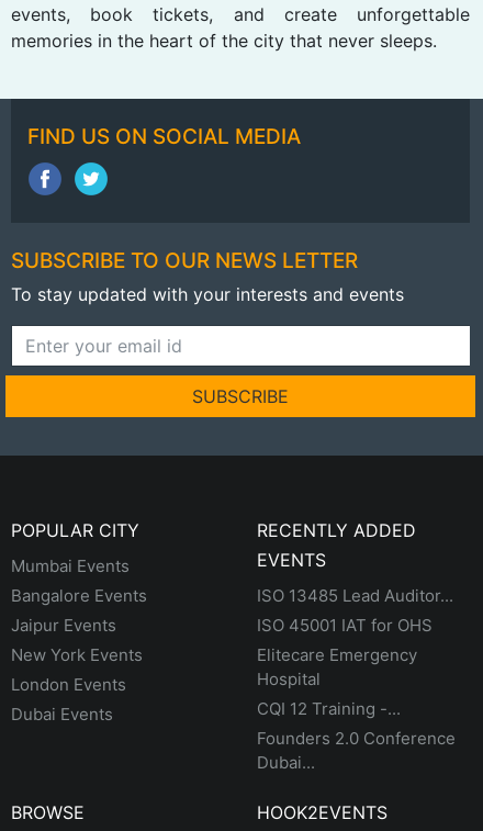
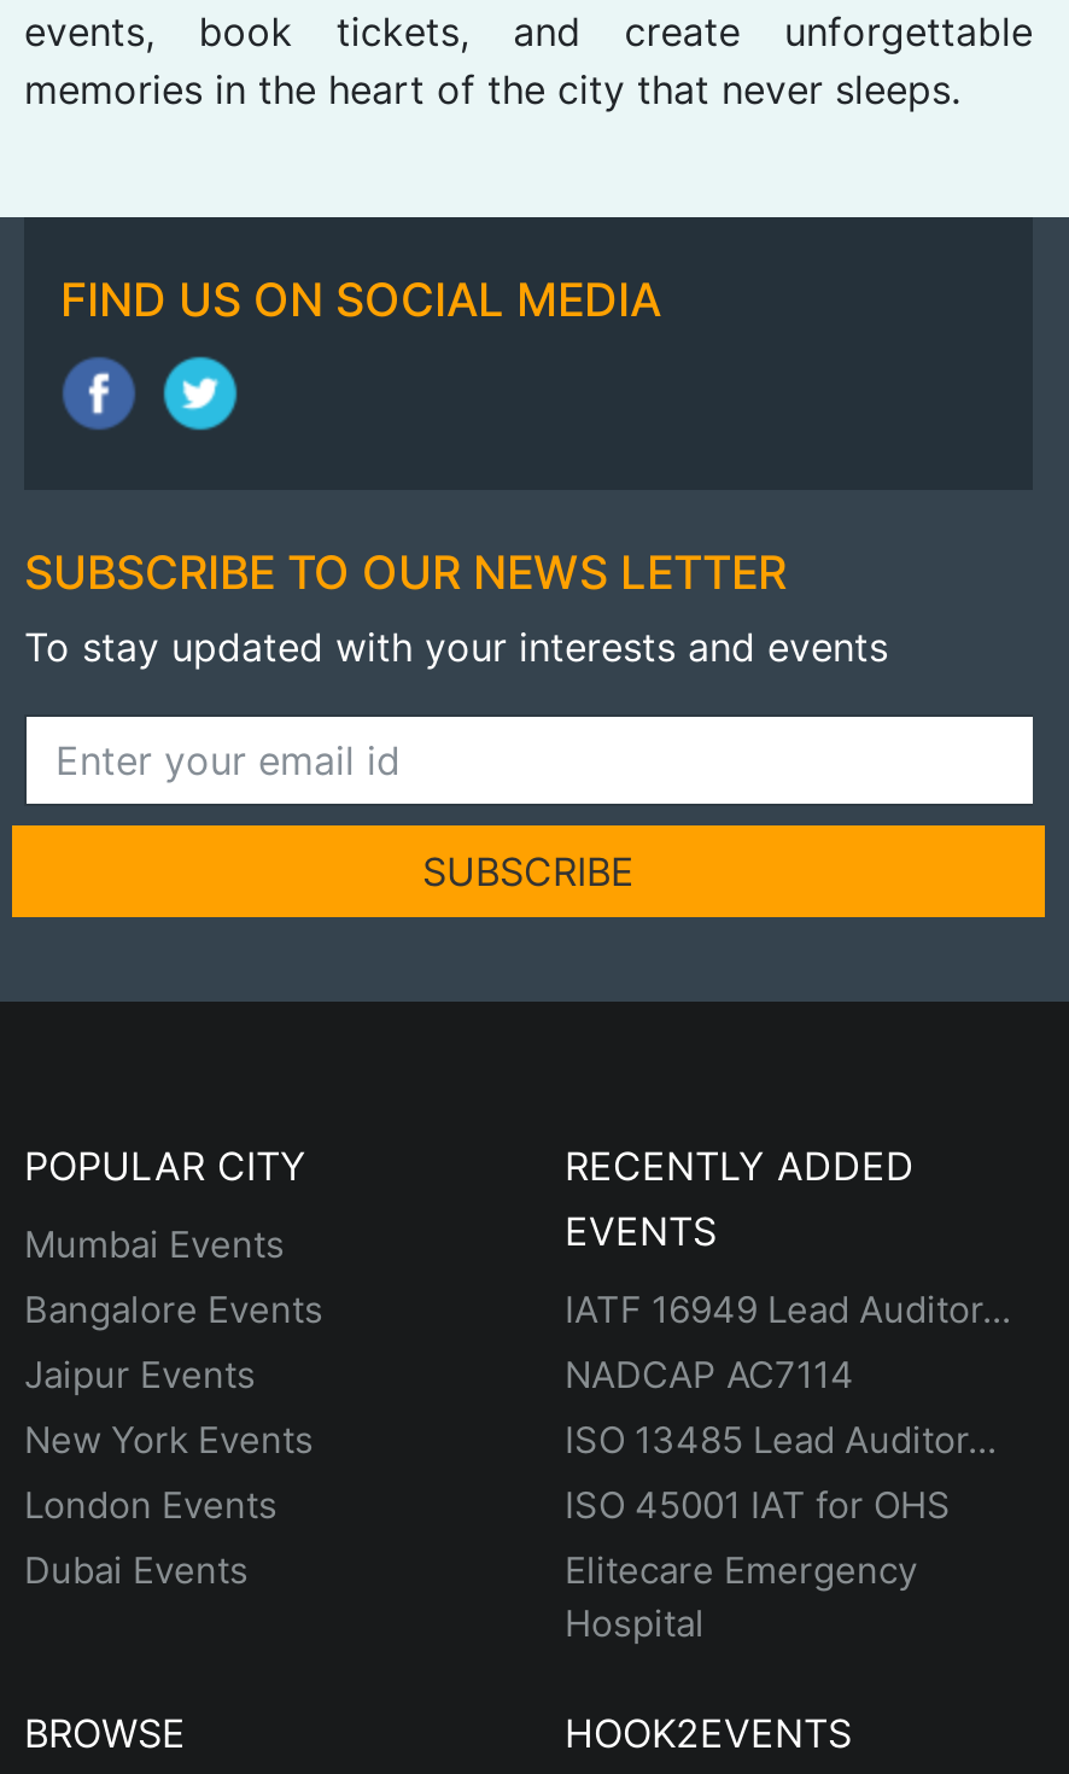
moved [257,585,453,689] -> [565,1416,997,1646]: ISO 13485 Lead Auditor... | ISO 45001 IAT for OHS | Elitecare Emergency | Hospital
none -> [565,1286,1011,1397] IATF 16949 Lead Auditor... | NADCAP AC7114
[257,698,456,773] CQI 12 Training -... | Founders 2.0 Conference | Dubai... -> none

